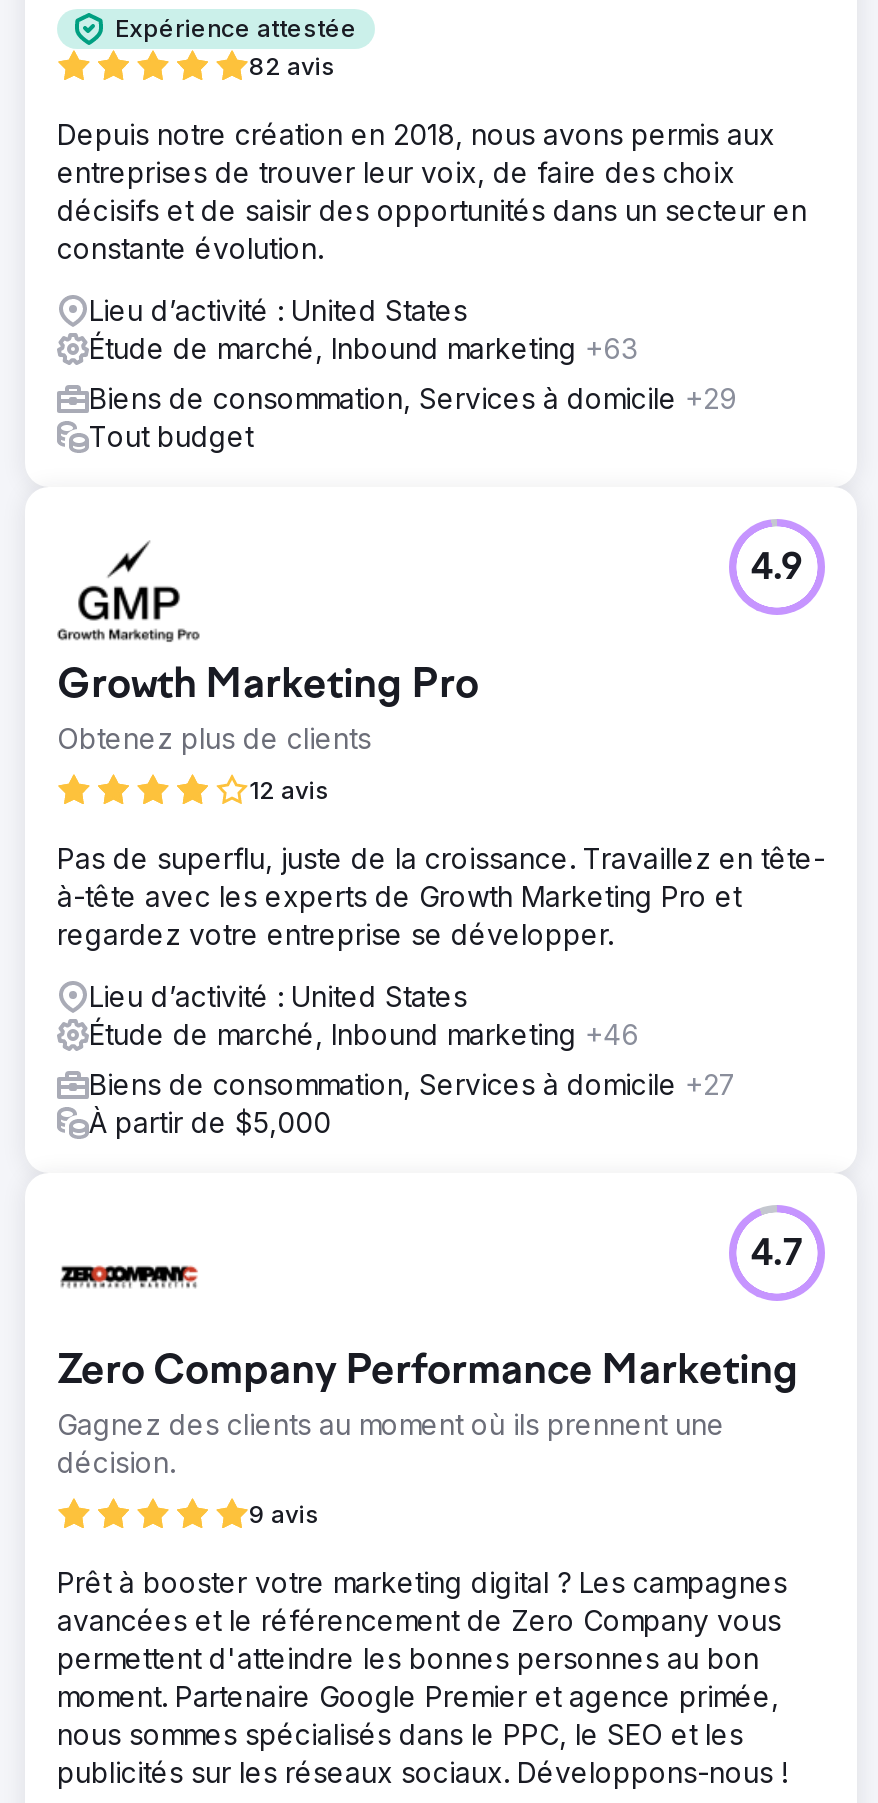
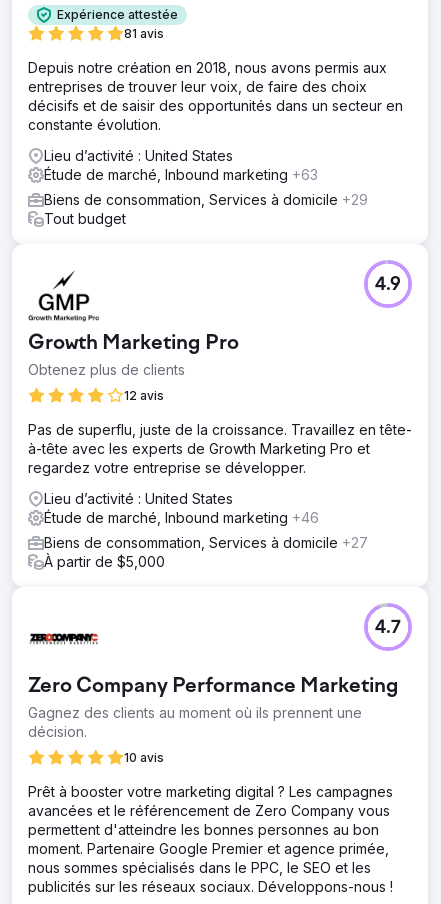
[249,50,335,80] 82 avis -> [124,26,164,41] 81 avis
[249,1498,319,1528] 9 avis -> [124,750,164,765] 10 avis

